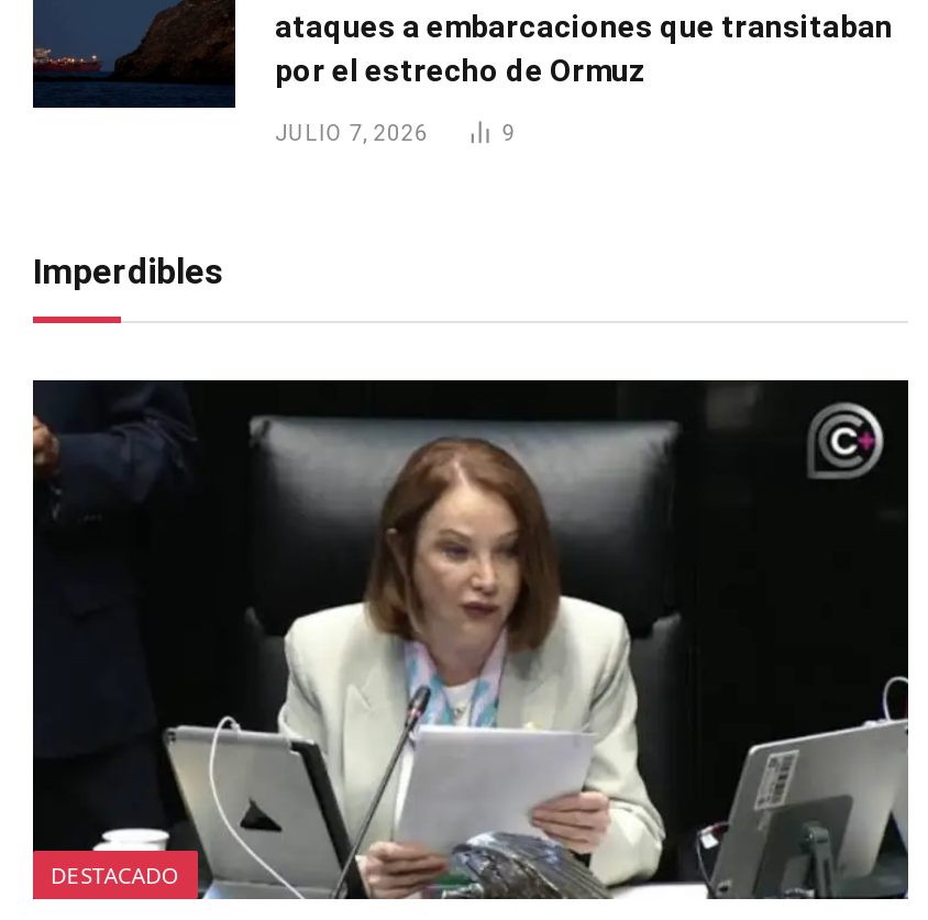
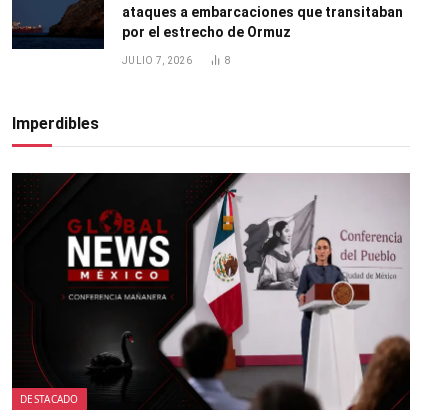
[502,120,516,144] 9 -> [225,55,231,66] 8
[31,378,910,901] [image] -> [11,173,410,411] [image]

